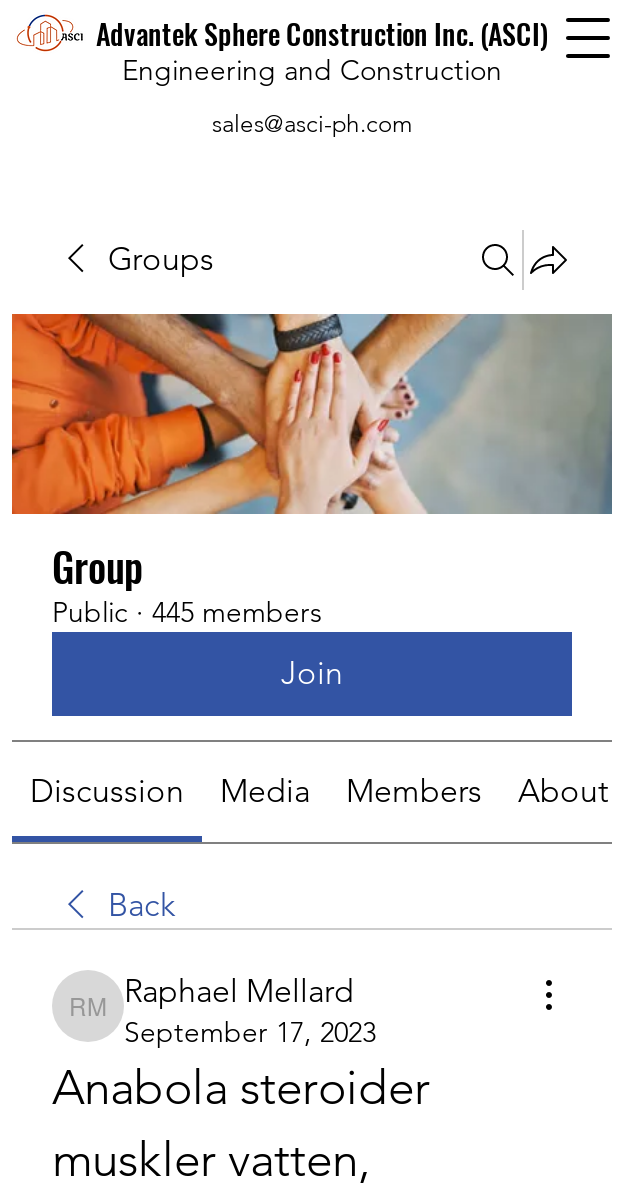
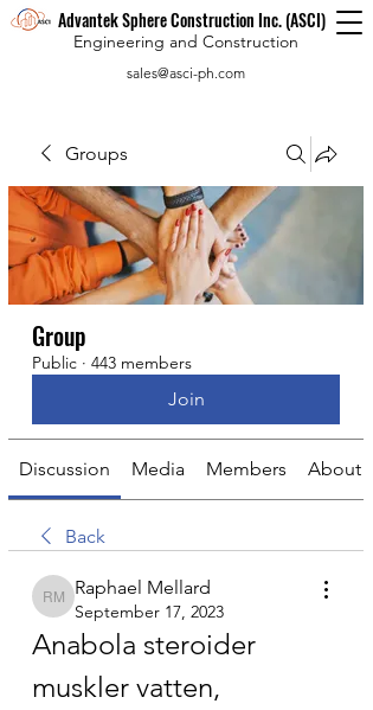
[52,594,322,630] Public · 445 members -> [32,352,192,373] Public · 443 members

